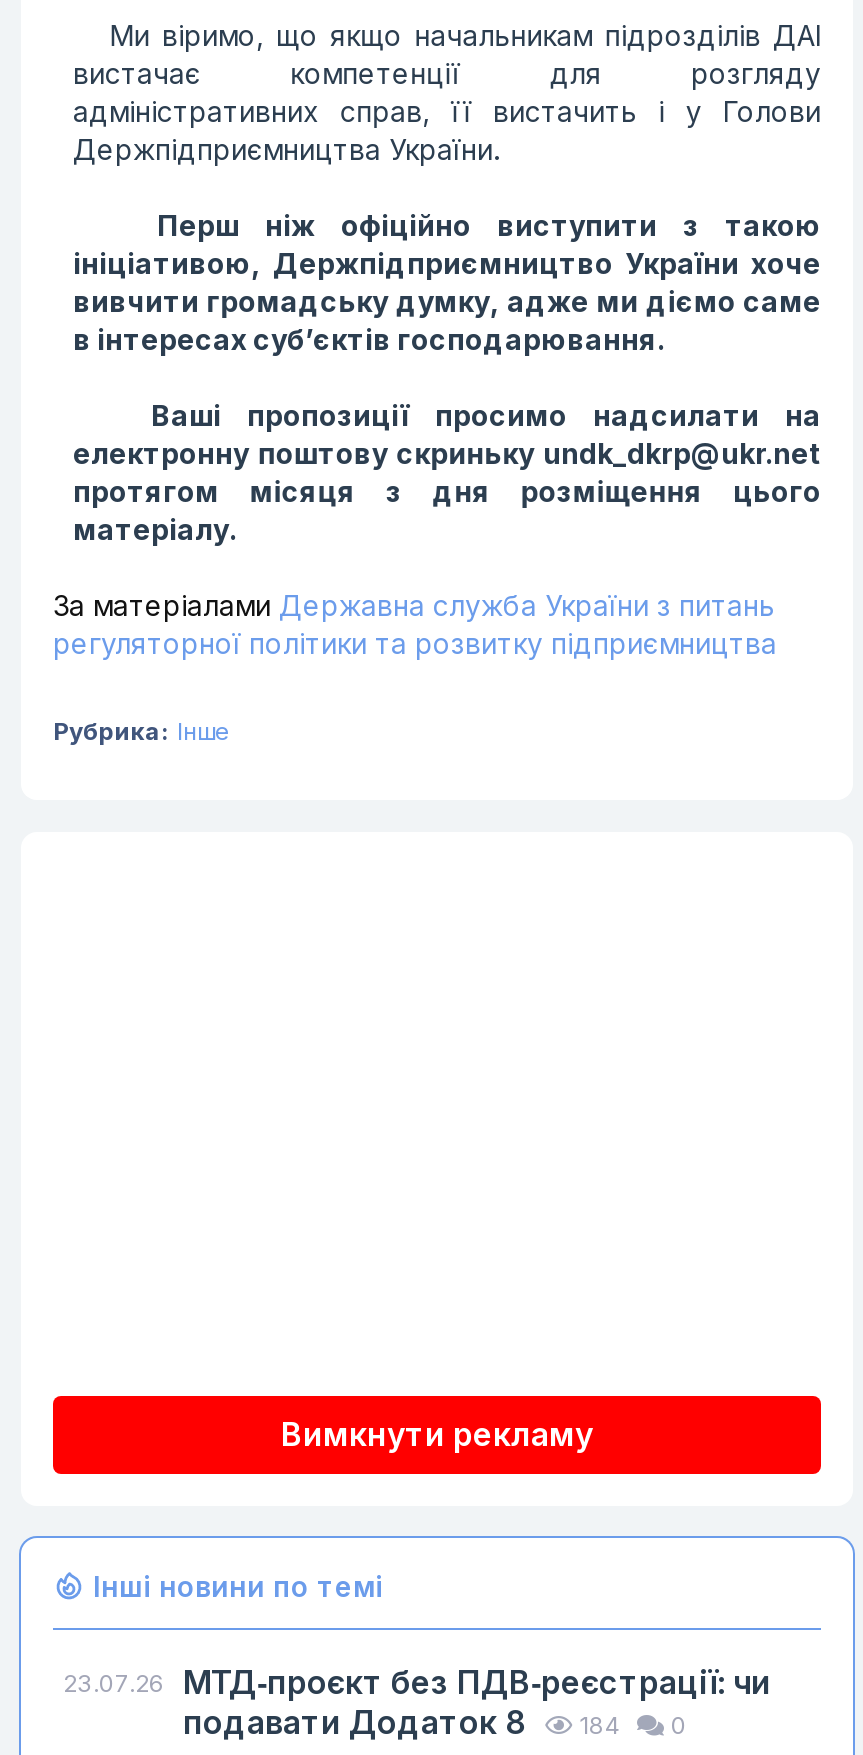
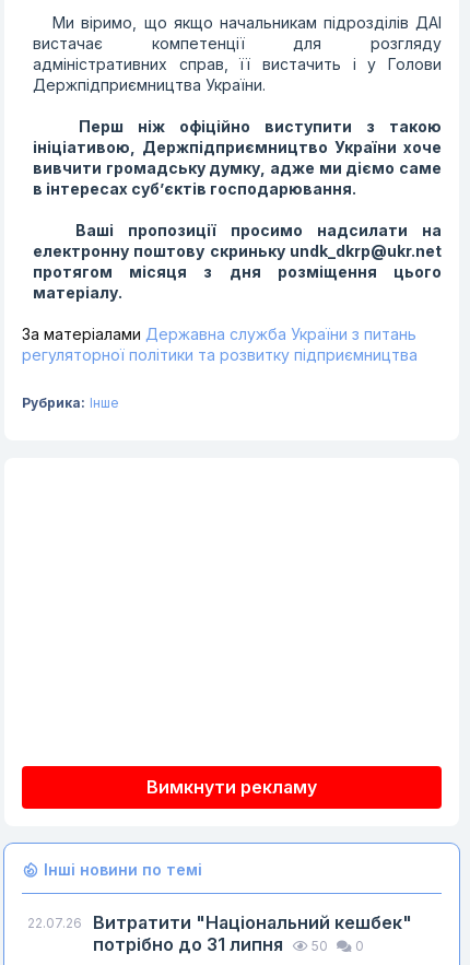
[63,1662,771,1742] 23.07.26 МТД‑проєкт без ПДВ‑реєстрації: чи | подавати Додаток 8 | 184 -> [27,911,412,955] 22.07.26 | Витратити "Національний кешбек" | потрібно до 31 липня | 50

